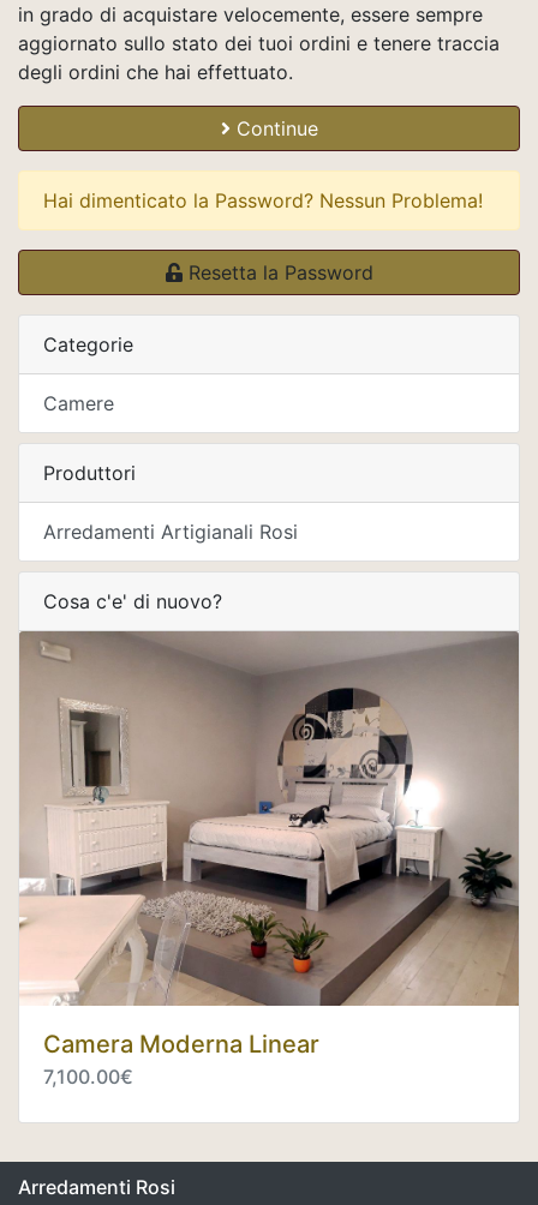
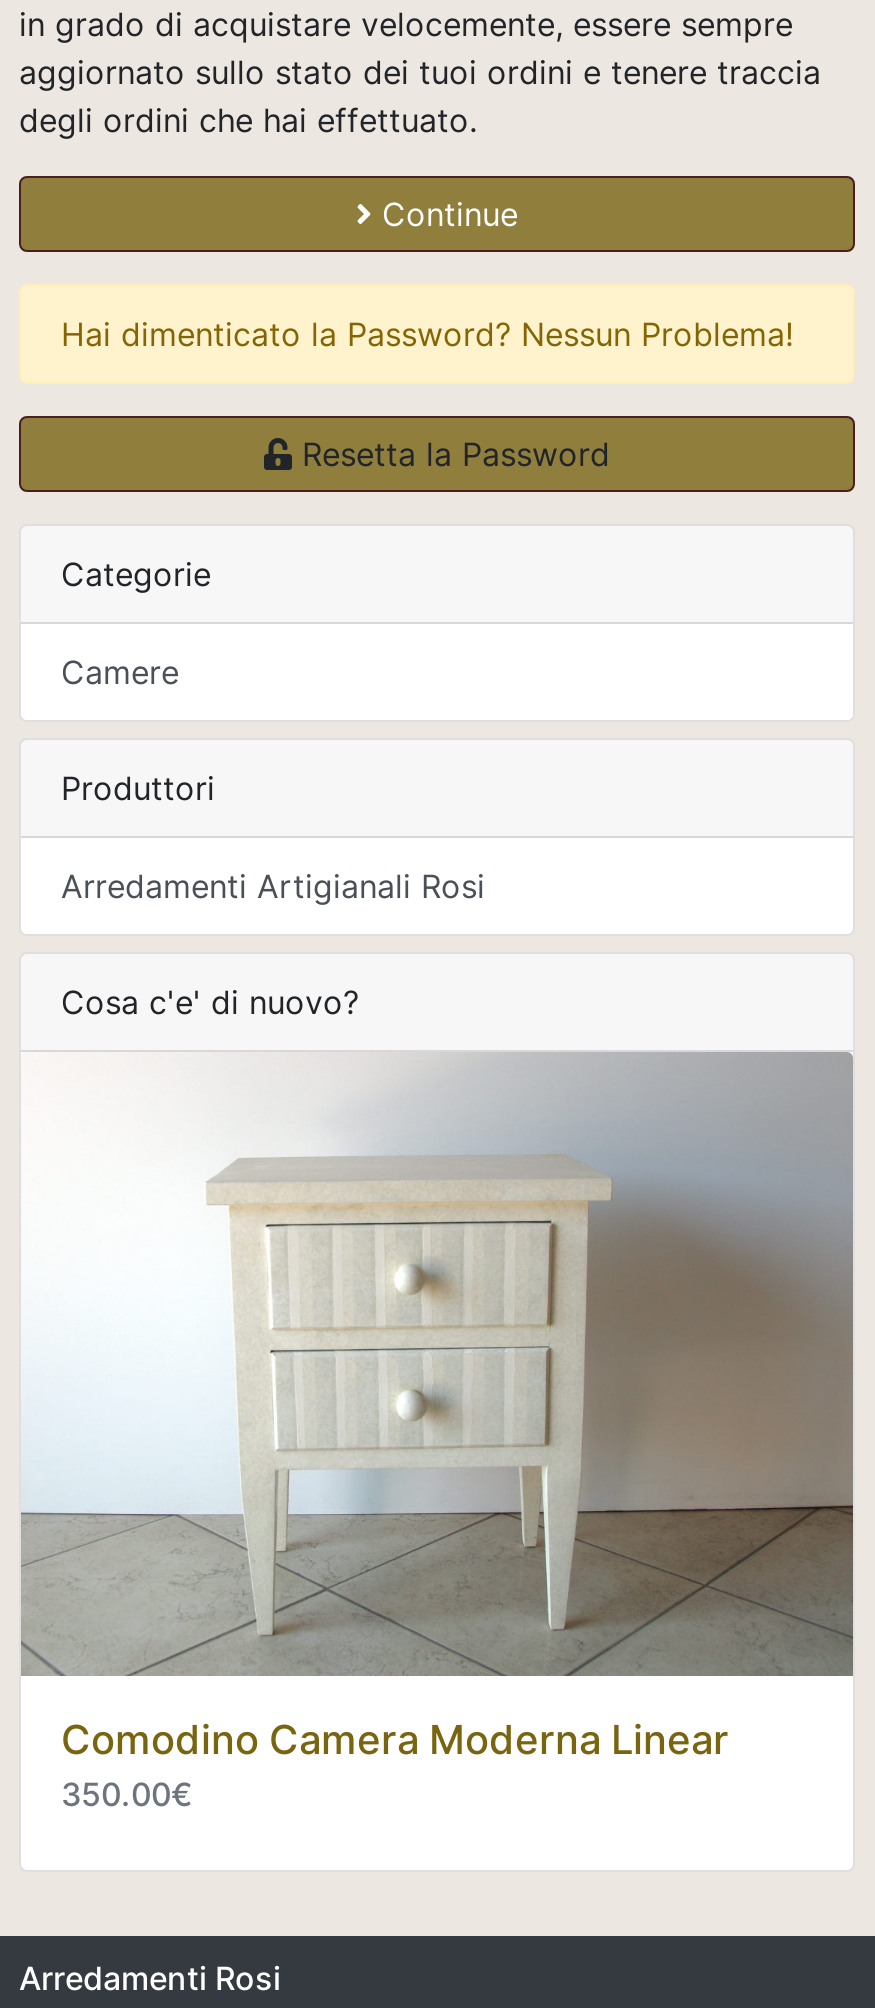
[18,630,519,1089] [image] | Camera Moderna Linear | 7,100.00€ -> [19,1052,853,1814] [image] | Comodino Camera Moderna Linear | 350.00€

